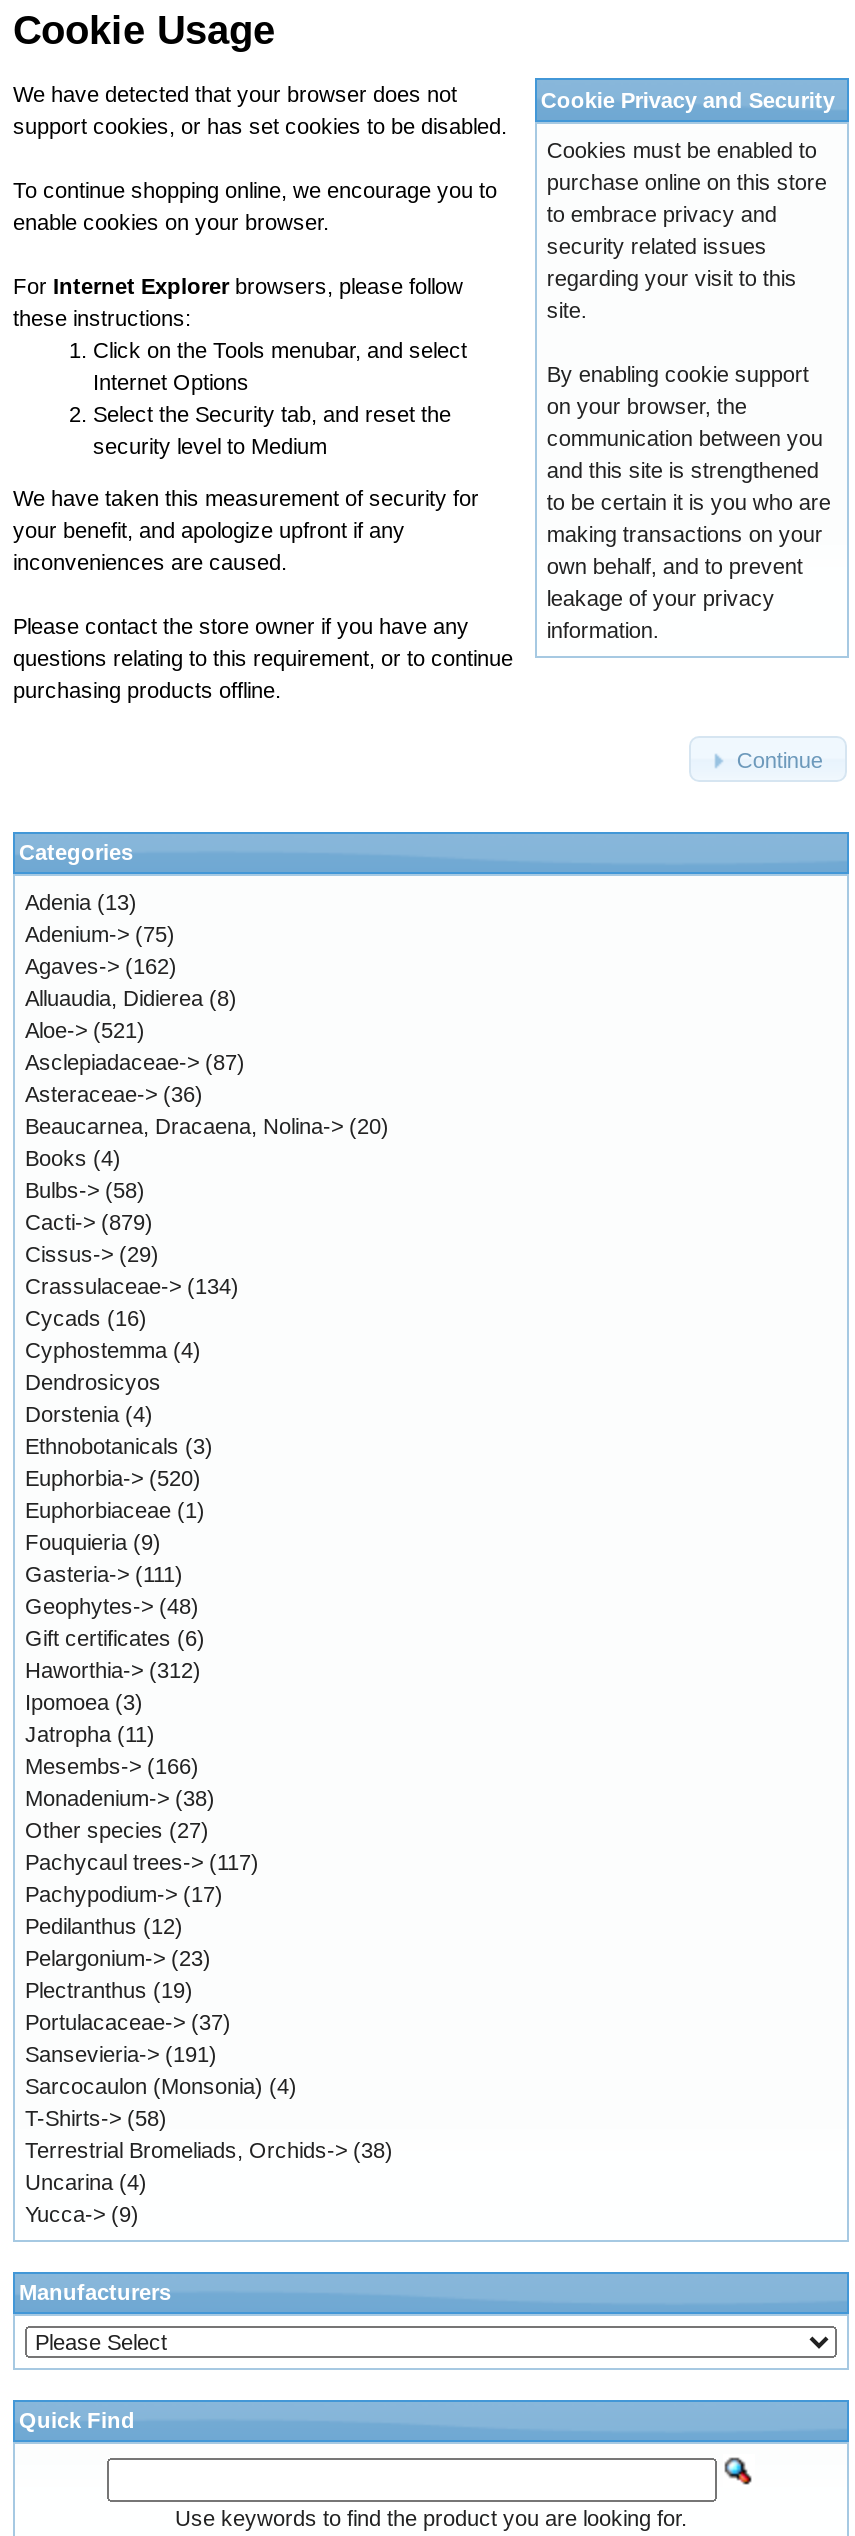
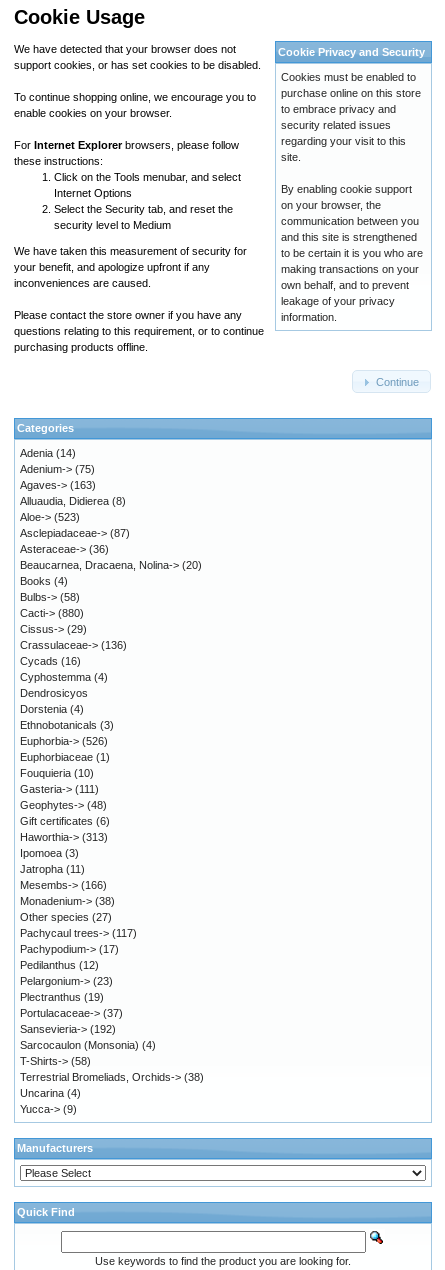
[25,890,137,914] Adenia (13) -> [20,447,76,459] Adenia (14)
[25,954,177,978] Agaves-> (162) -> [20,479,96,491] Agaves-> (163)
[25,1018,145,1042] Aloe-> (521) -> [20,511,80,523] Aloe-> (523)
[25,1210,153,1234] Cacti-> (879) -> [20,607,84,619] Cacti-> (880)
[25,1274,239,1298] Crassulaceae-> (134) -> [20,639,127,651] Crassulaceae-> (136)
[25,1466,201,1490] Euphorbia-> (520) -> [20,735,108,747] Euphorbia-> (526)
[25,1530,161,1554] Fouquieria (9) -> [20,767,94,779] Fouquieria (10)
[25,1658,201,1682] Haworthia-> (312) -> [20,831,108,843] Haworthia-> (313)
[25,2042,217,2066] Sansevieria-> (191) -> [20,1023,116,1035] Sansevieria-> (192)

